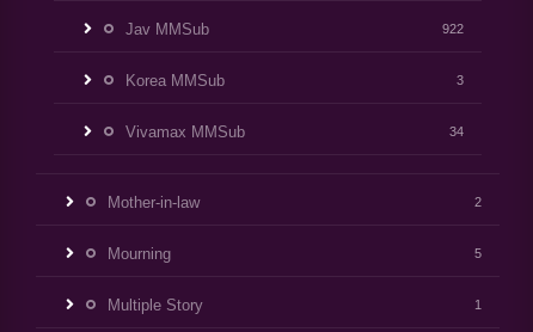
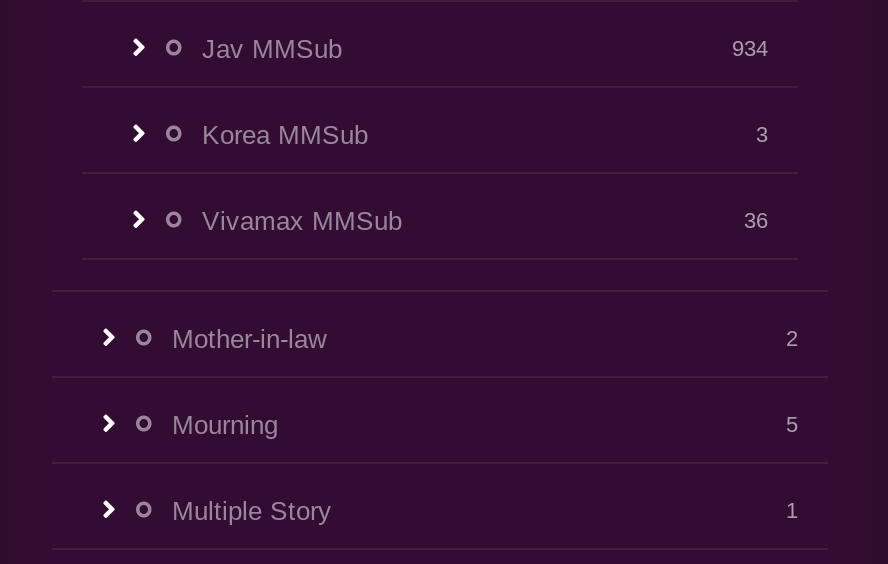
[442,22,464,36] 922 -> [732,37,768,61] 934
[449,125,464,139] 34 -> [744,209,768,233] 36

